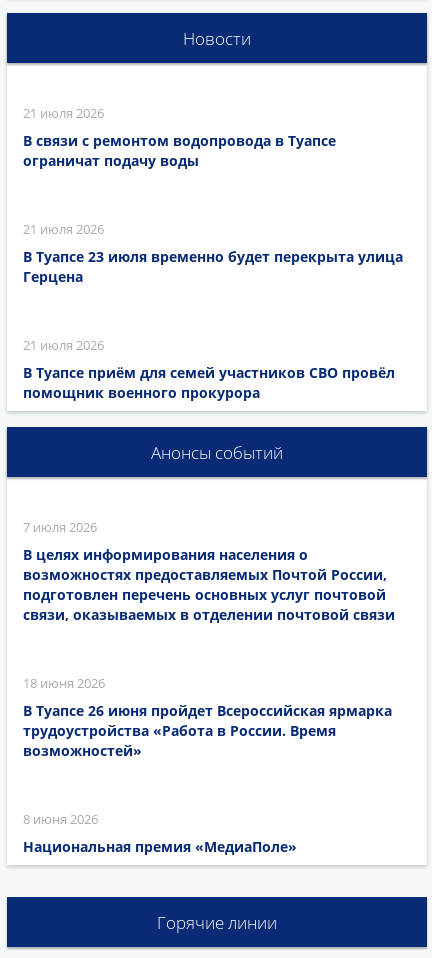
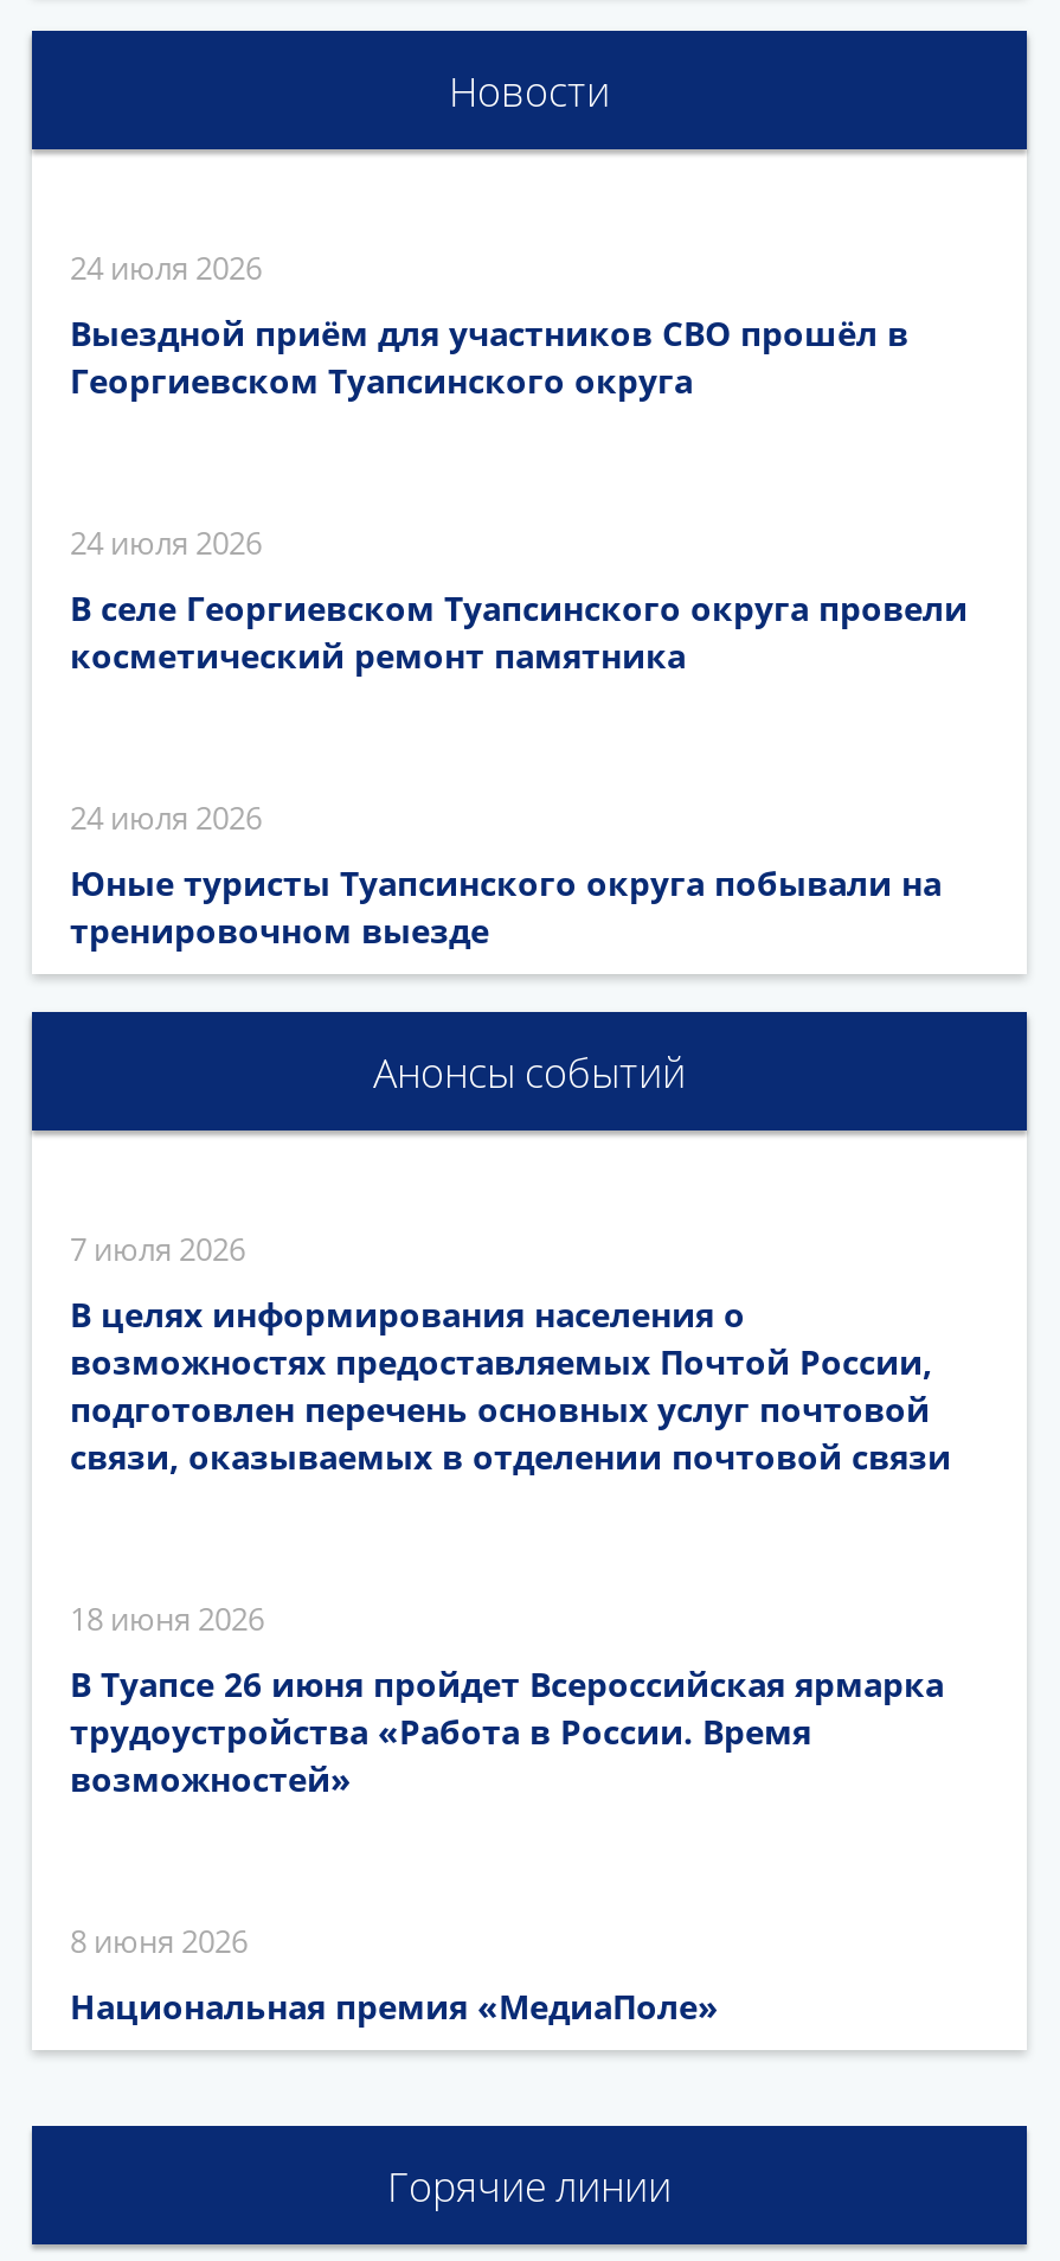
[23,104,104,122] 21 июля 2026 -> [70,246,262,289] 24 июля 2026
[23,131,336,170] В связи с ремонтом водопровода в Туапсе | ограничат подачу воды -> [70,310,908,403] Выездной приём для участников СВО прошёл в | Георгиевском Туапсинского округа
[23,220,104,238] 21 июля 2026 -> [70,521,262,564] 24 июля 2026
[23,247,403,286] В Туапсе 23 июля временно будет перекрыта улица | Герцена -> [70,585,968,678] В селе Георгиевском Туапсинского округа провели | косметический ремонт памятника
[23,336,104,354] 21 июля 2026 -> [70,796,262,839] 24 июля 2026
[23,363,395,402] В Туапсе приём для семей участников СВО провёл | помощник военного прокурора -> [70,860,942,953] Юные туристы Туапсинского округа побывали на | тренировочном выезде

